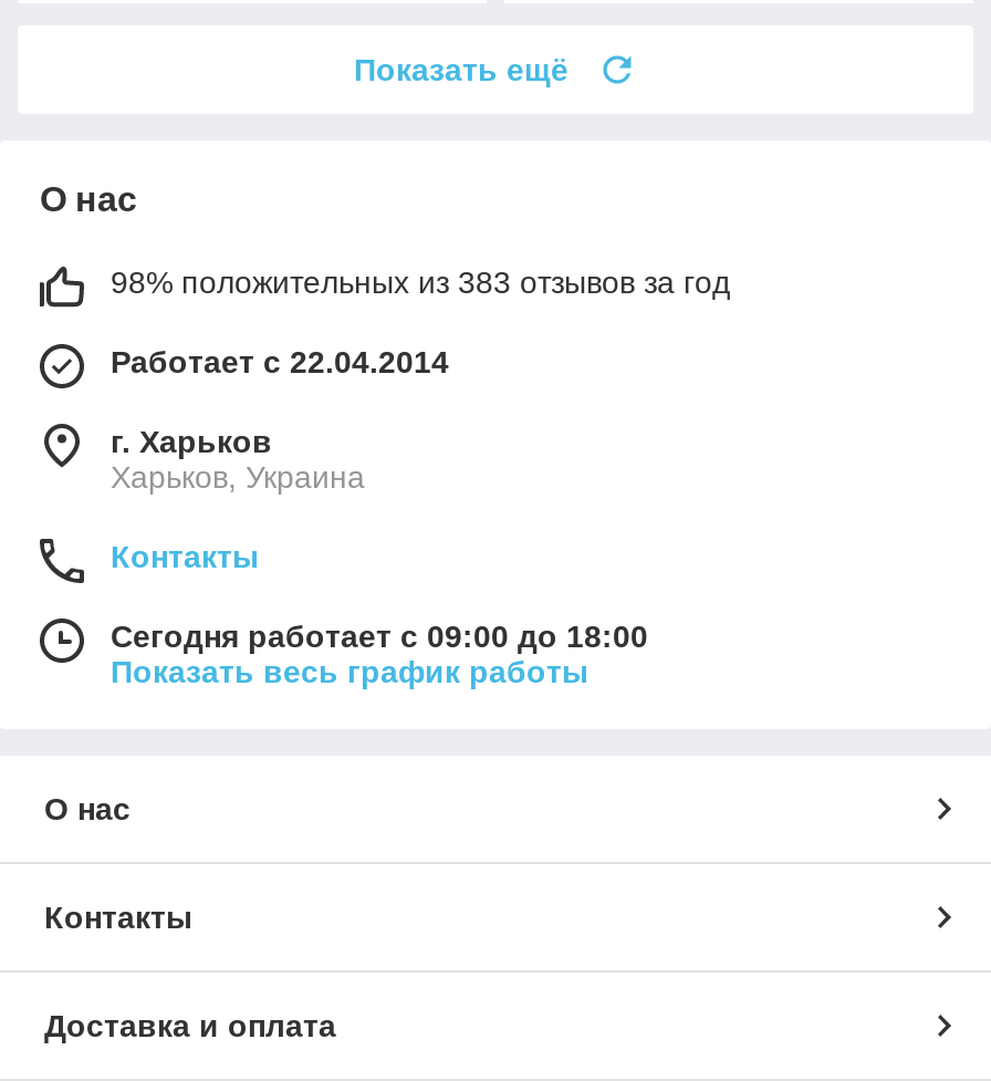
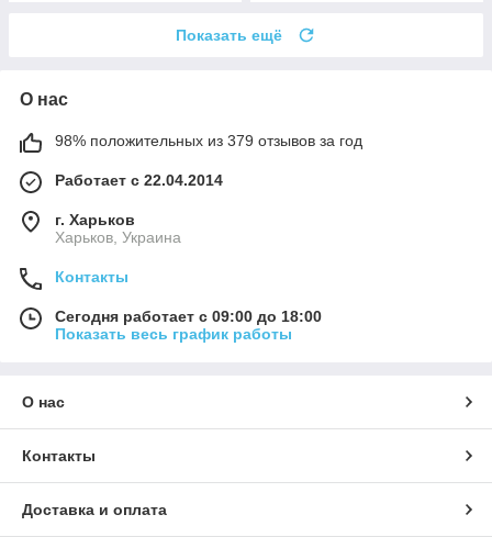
[111,264,730,299] 98% положительных из 383 отзывов за год -> [55,132,362,149] 98% положительных из 379 отзывов за год

